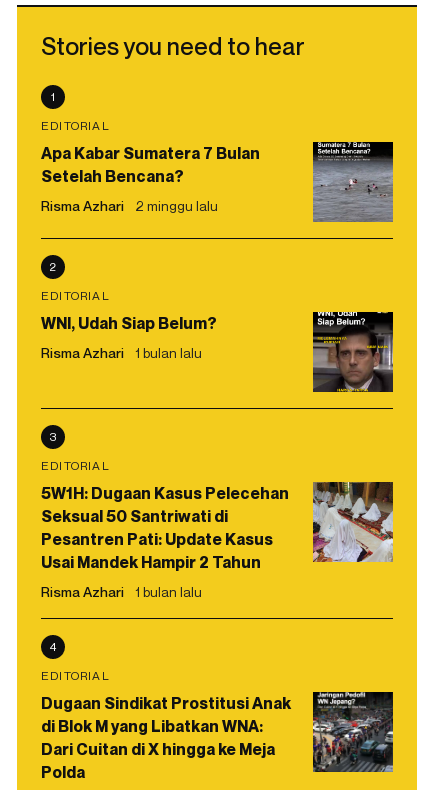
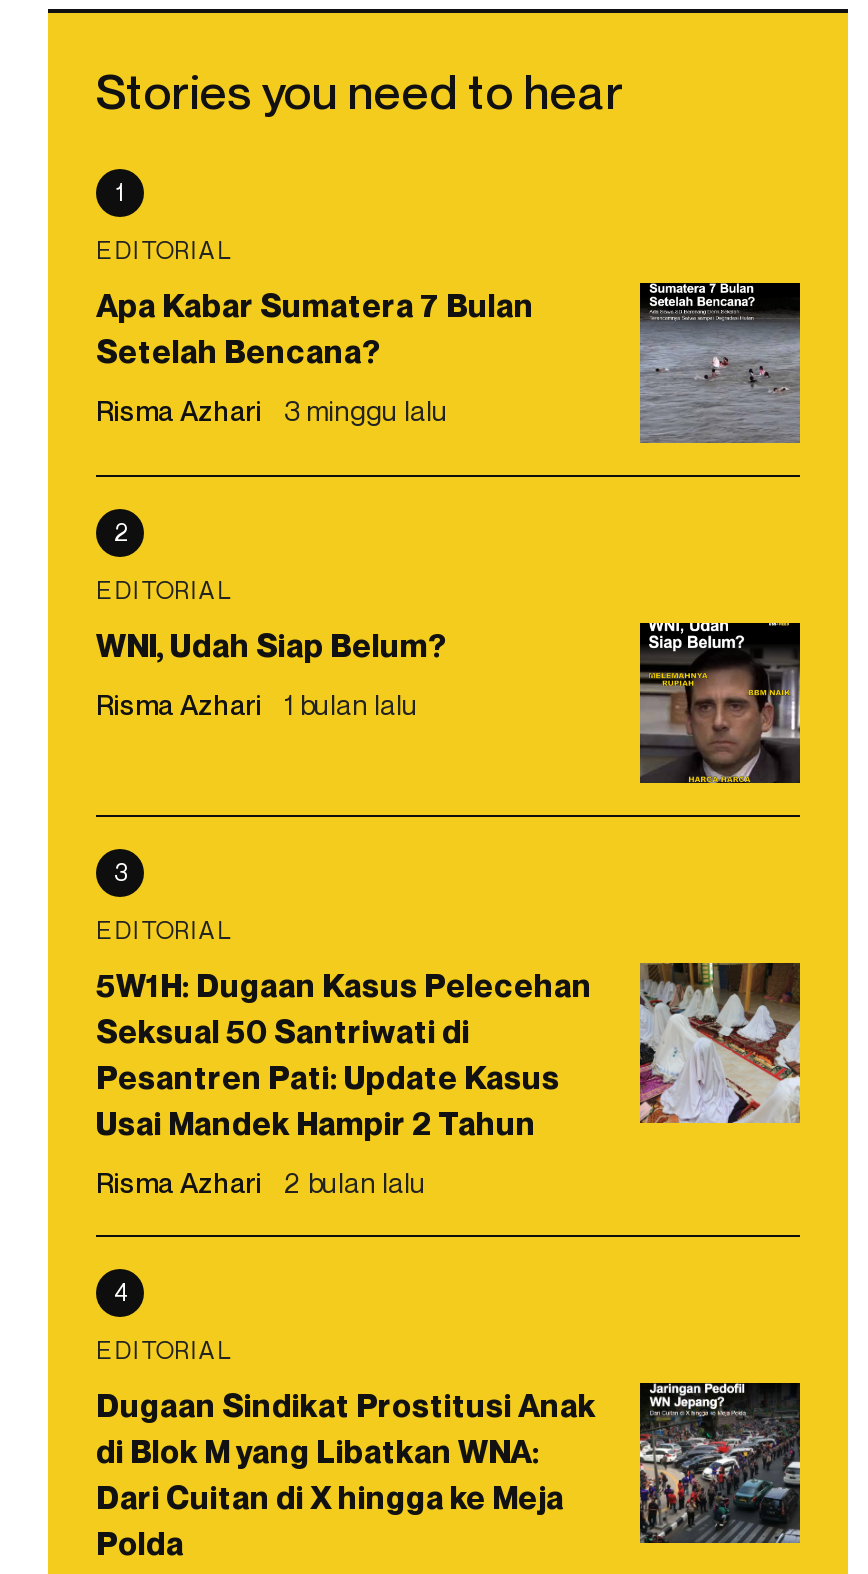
[41,197,218,214] Risma Azhari 2 minggu lalu -> [96,394,448,428] Risma Azhari 3 minggu lalu
[41,583,202,600] Risma Azhari 1 bulan lalu -> [96,1166,426,1200] Risma Azhari 2 bulan lalu

